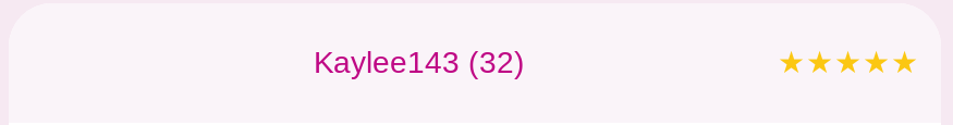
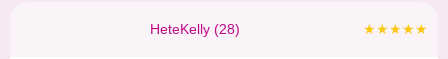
[314,45,525,79] Kaylee143 (32) -> [150,21,240,37] HeteKelly (28)

